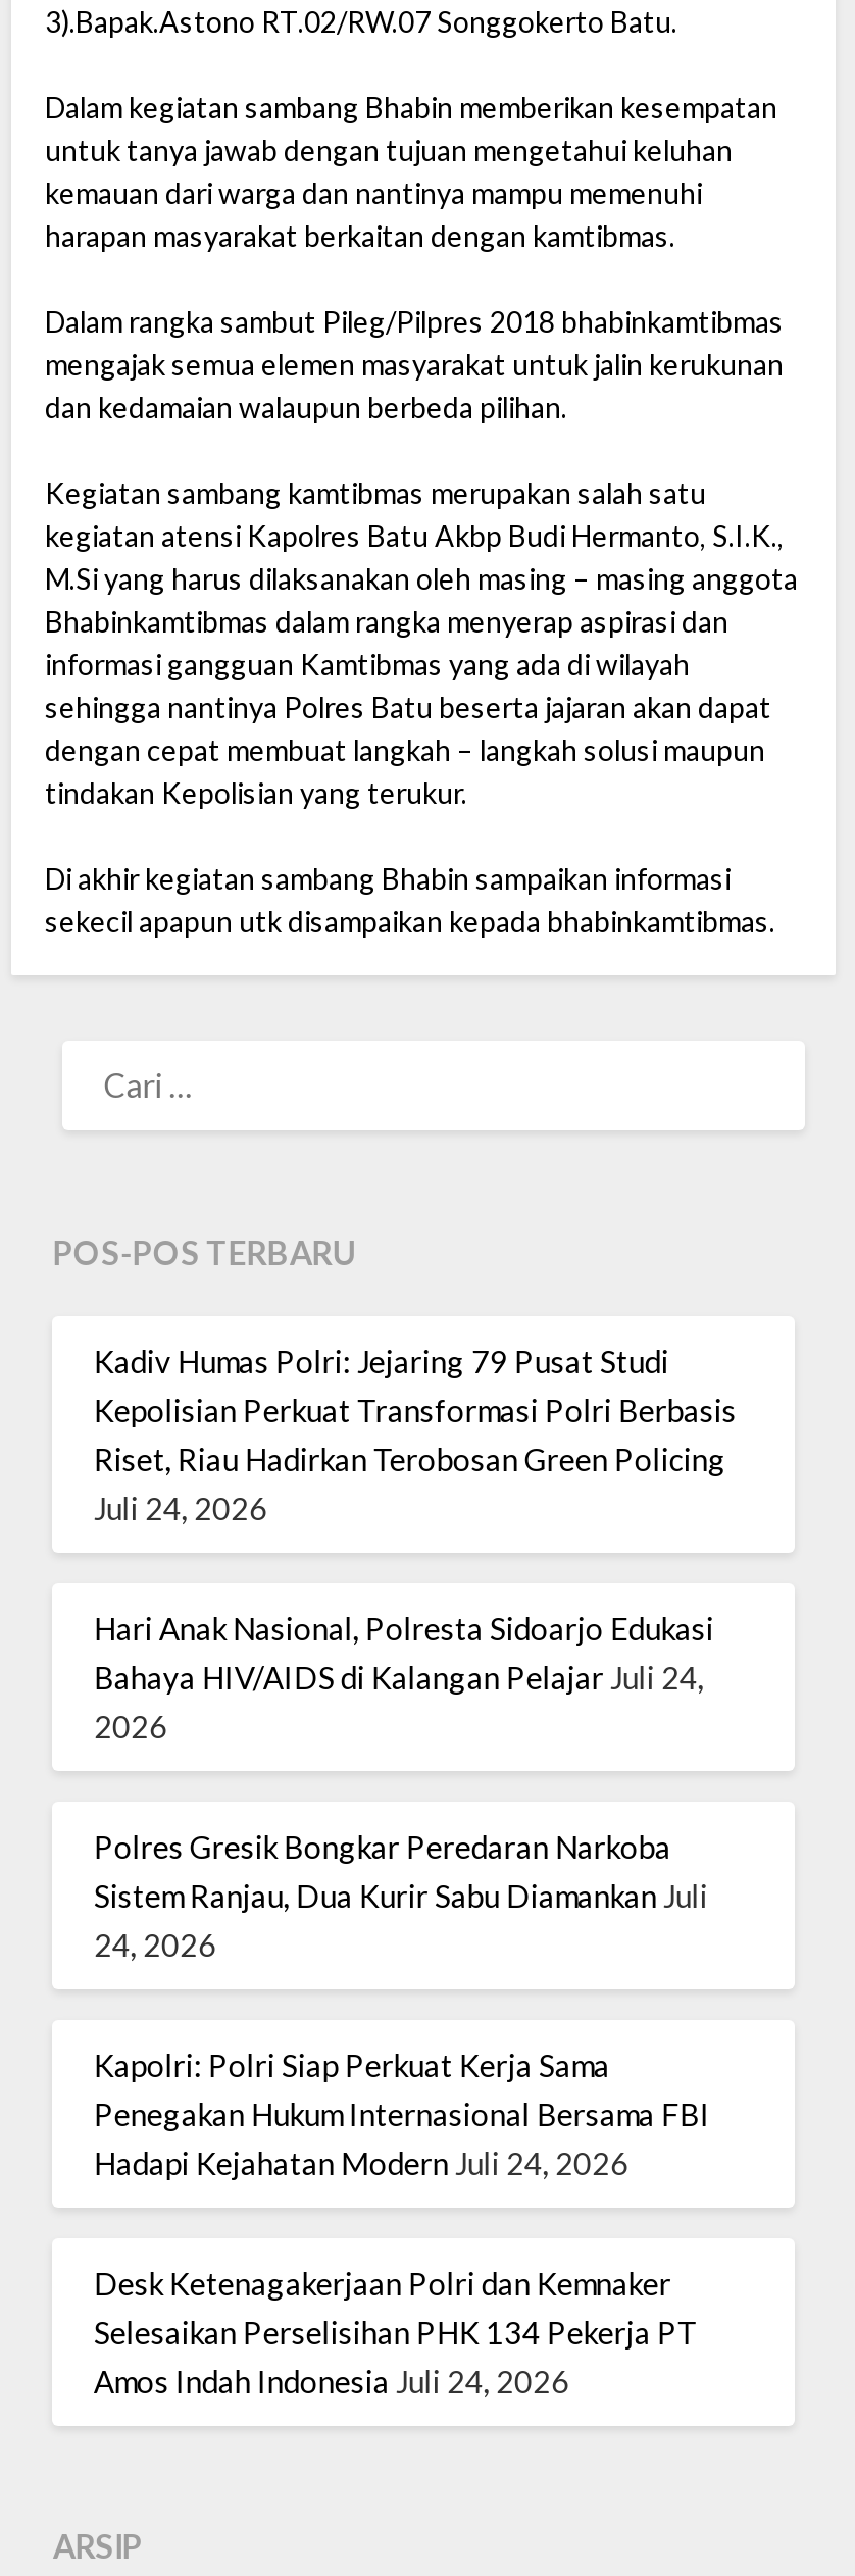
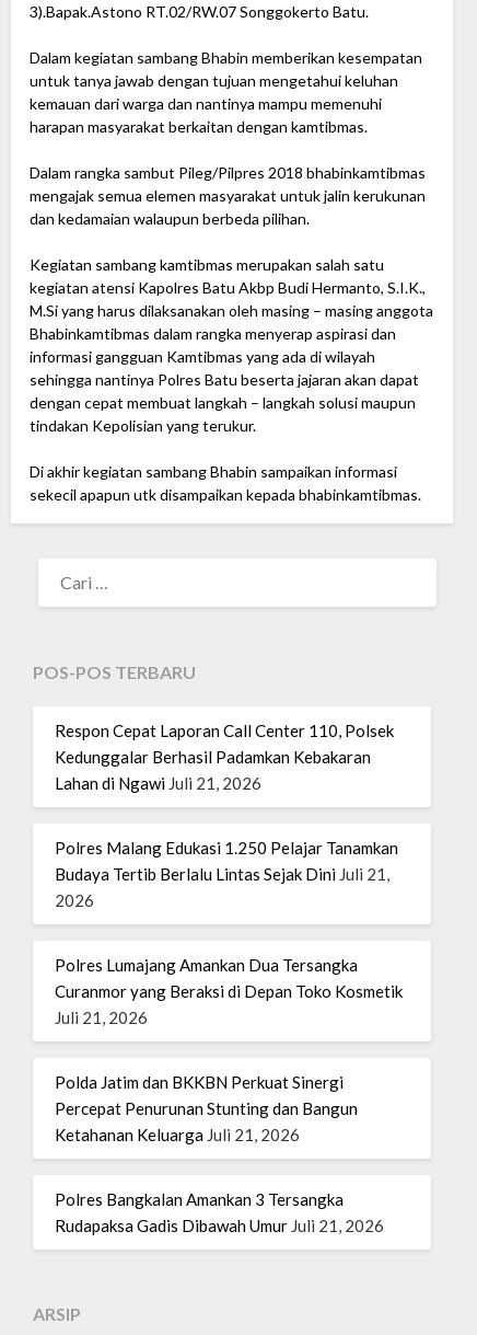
[94,1342,736,1526] Kadiv Humas Polri: Jejaring 79 Pusat Studi | Kepolisian Perkuat Transformasi Polri Berbasis | Riset, Riau Hadirkan Terobosan Green Policing | Juli 24, 2026 -> [55,720,394,793] Respon Cepat Laporan Call Center 110, Polsek | Kedunggalar Berhasil Padamkan Kebakaran | Lahan di Ngawi Juli 21, 2026
[94,1609,714,1695] Hari Anak Nasional, Polresta Sidoarjo Edukasi | Bahaya HIV/AIDS di Kalangan Pelajar Juli 24, -> [55,838,399,884] Polres Malang Edukasi 1.250 Pelajar Tanamkan | Budaya Tertib Berlalu Lintas Sejak Dini Juli 21,
[94,1828,708,1962] Polres Gresik Bongkar Peredaran Narkoba | Sistem Ranjau, Dua Kurir Sabu Diamankan Juli | 24, 2026 -> [55,955,403,1027] Polres Lumajang Amankan Dua Tersangka | Curanmor yang Beraksi di Depan Toko Kosmetik | Juli 21, 2026
[94,2046,710,2181] Kapolri: Polri Siap Perkuat Kerja Sama | Penegakan Hukum Internasional Bersama FBI | Hadapi Kejahatan Modern Juli 24, 2026 -> [55,1072,358,1144] Polda Jatim dan BKKBN Perkuat Sinergi | Percepat Penurunan Stunting dan Bangun | Ketahanan Keluarga Juli 21, 2026
[94,2264,698,2399] Desk Ketenagakerjaan Polri dan Kemnaker | Selesaikan Perselisihan PHK 134 Pekerja PT | Amos Indah Indonesia Juli 24, 2026 -> [55,1189,384,1235] Polres Bangkalan Amankan 3 Tersangka | Rudapaksa Gadis Dibawah Umur Juli 21, 2026

